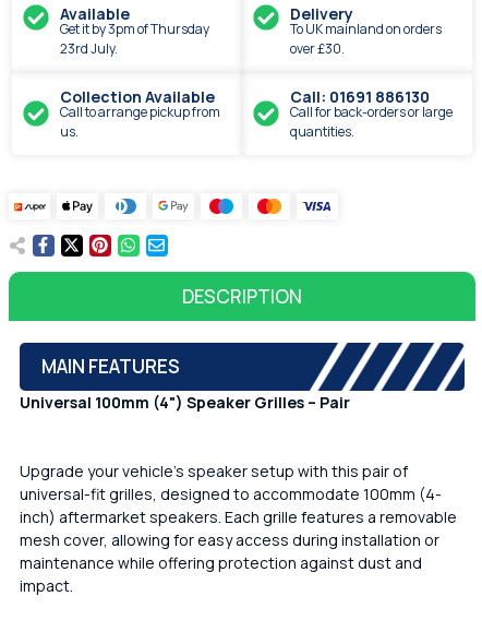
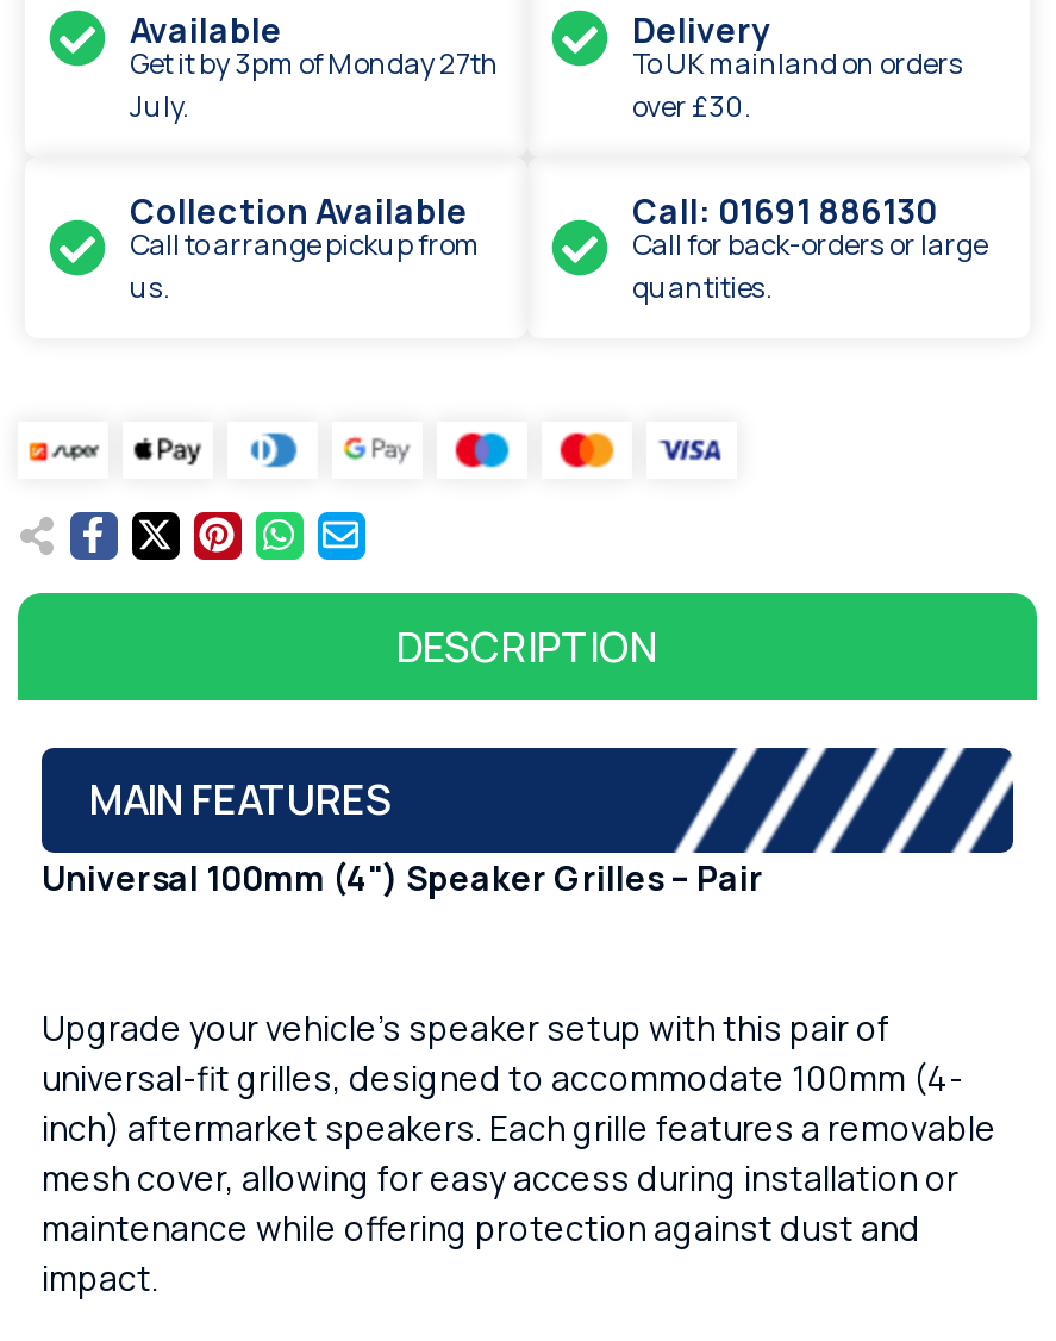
[60,20,209,58] Get it by3pm ofThursday | 23rd July. -> [130,43,499,126] Get it by3pm ofMonday 27th | July.

